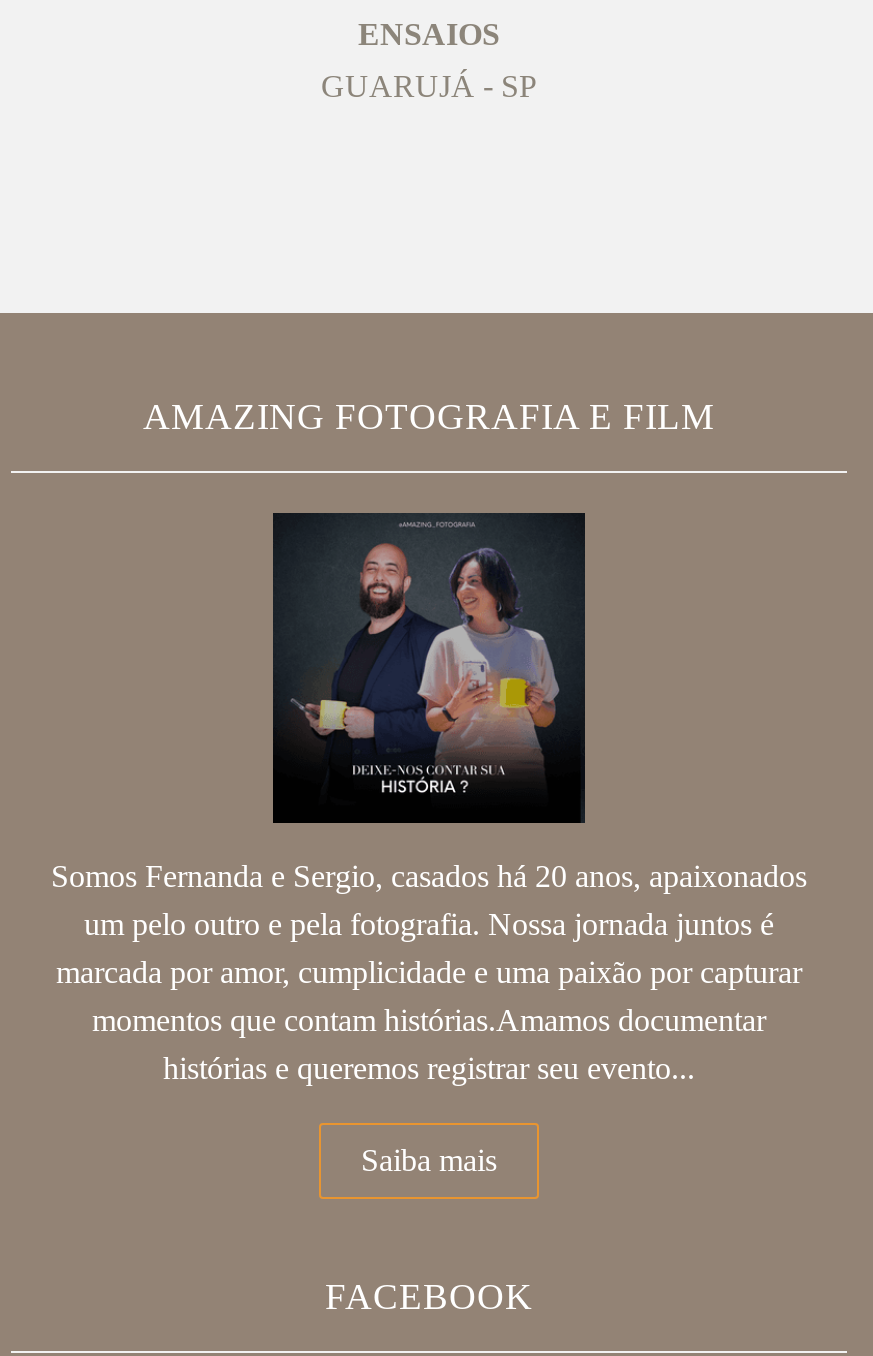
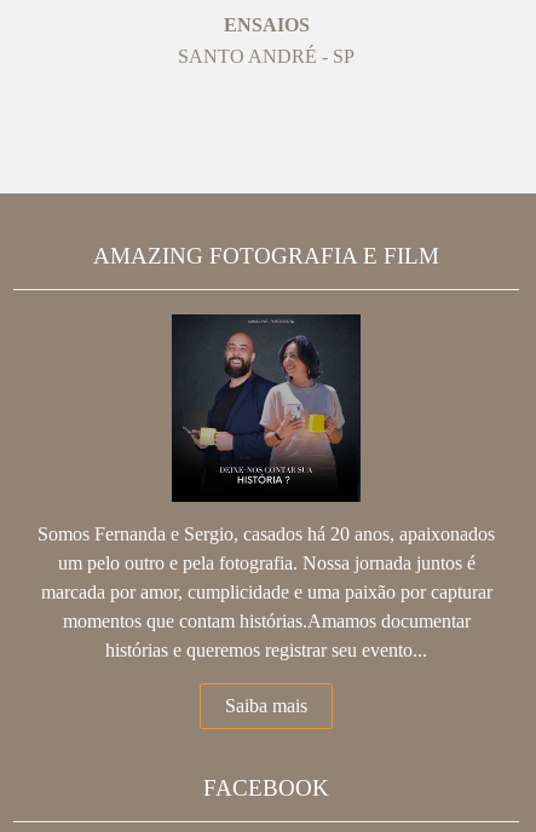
[321,69,537,103] GUARUJÁ - SP -> [178,46,355,66] SANTO ANDRÉ - SP

